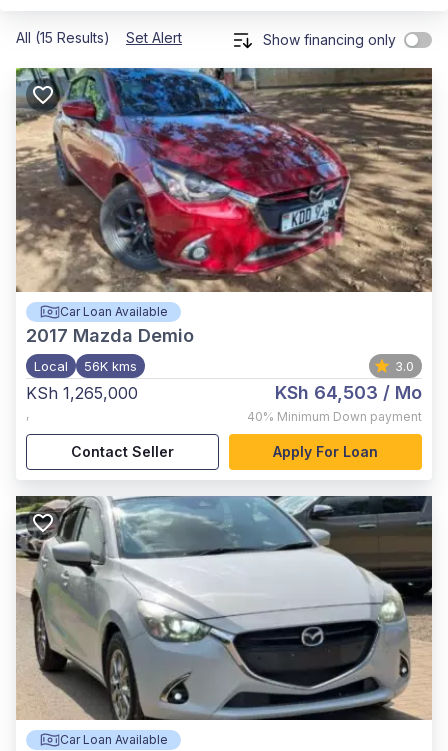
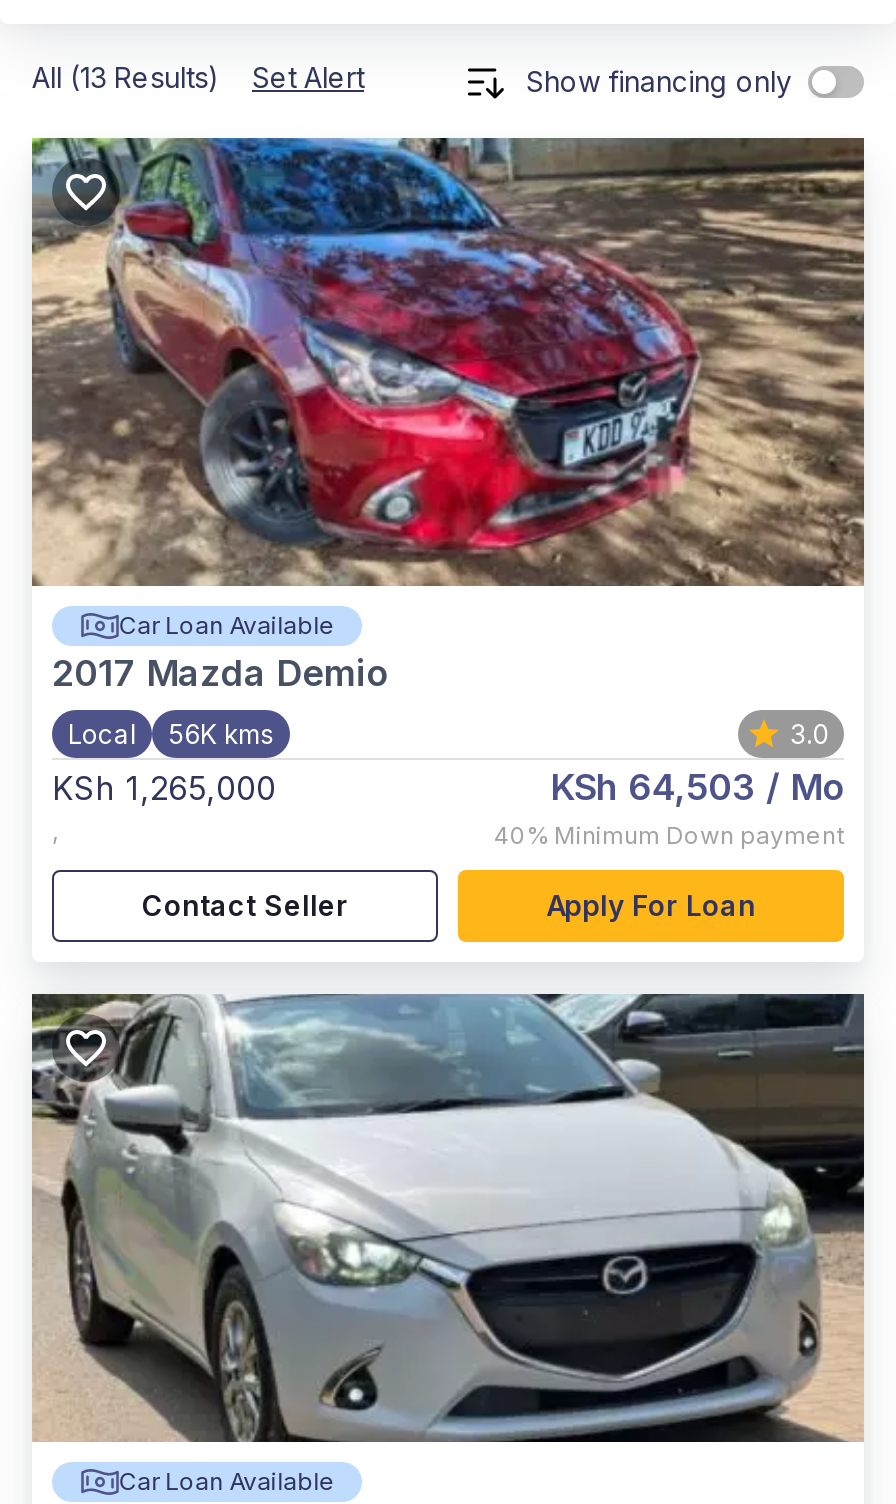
[16,29,182,46] All (15 Results) Set Alert -> [32,60,364,94] All (13 Results) Set Alert

